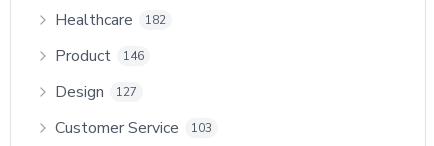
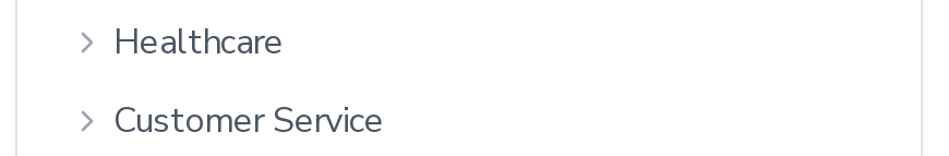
[55,12,166,103] 182 | Product | 146 | Design | 127 -> none
[191,120,212,136] 103 -> none

